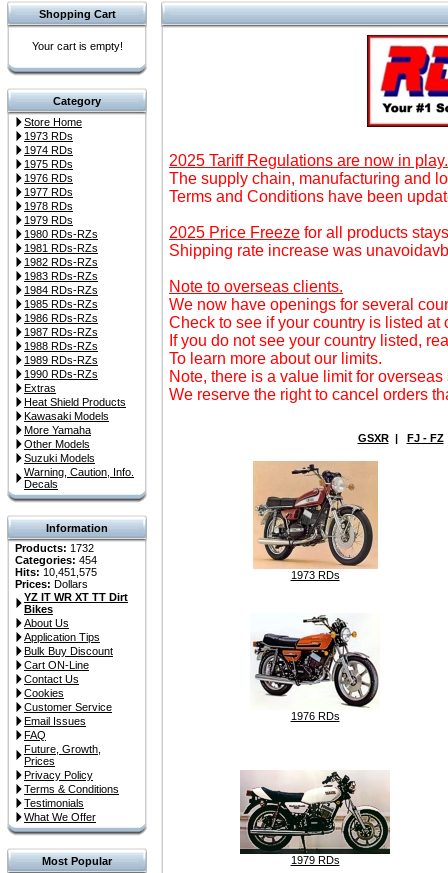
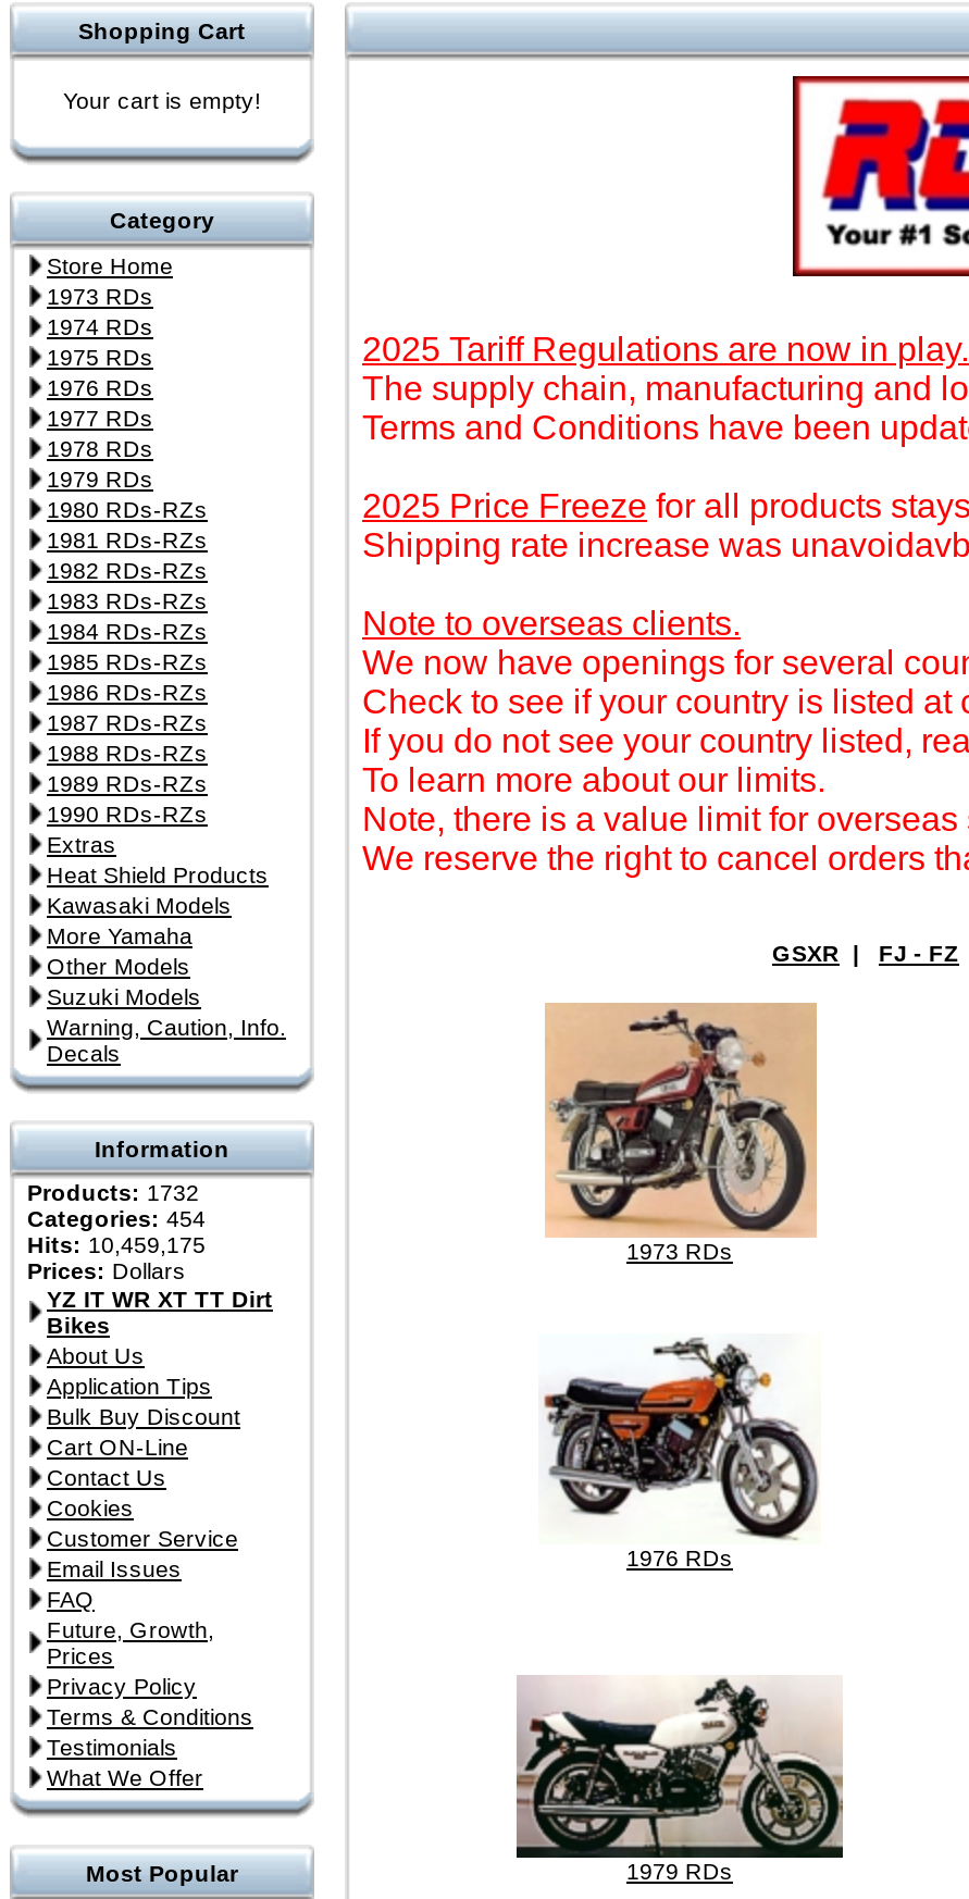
[15,566,97,578] Hits:10,451,575 -> [27,1231,206,1257] Hits:10,459,175

